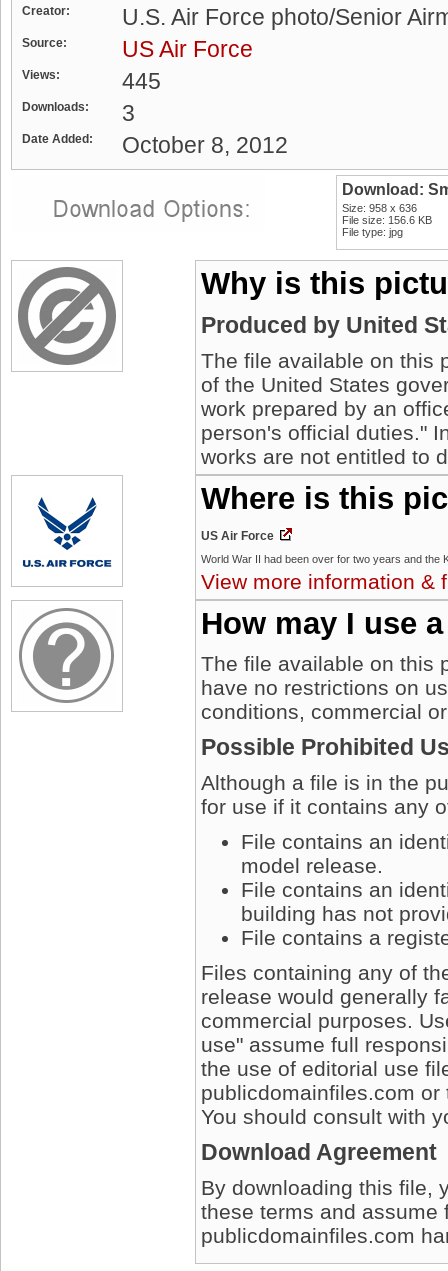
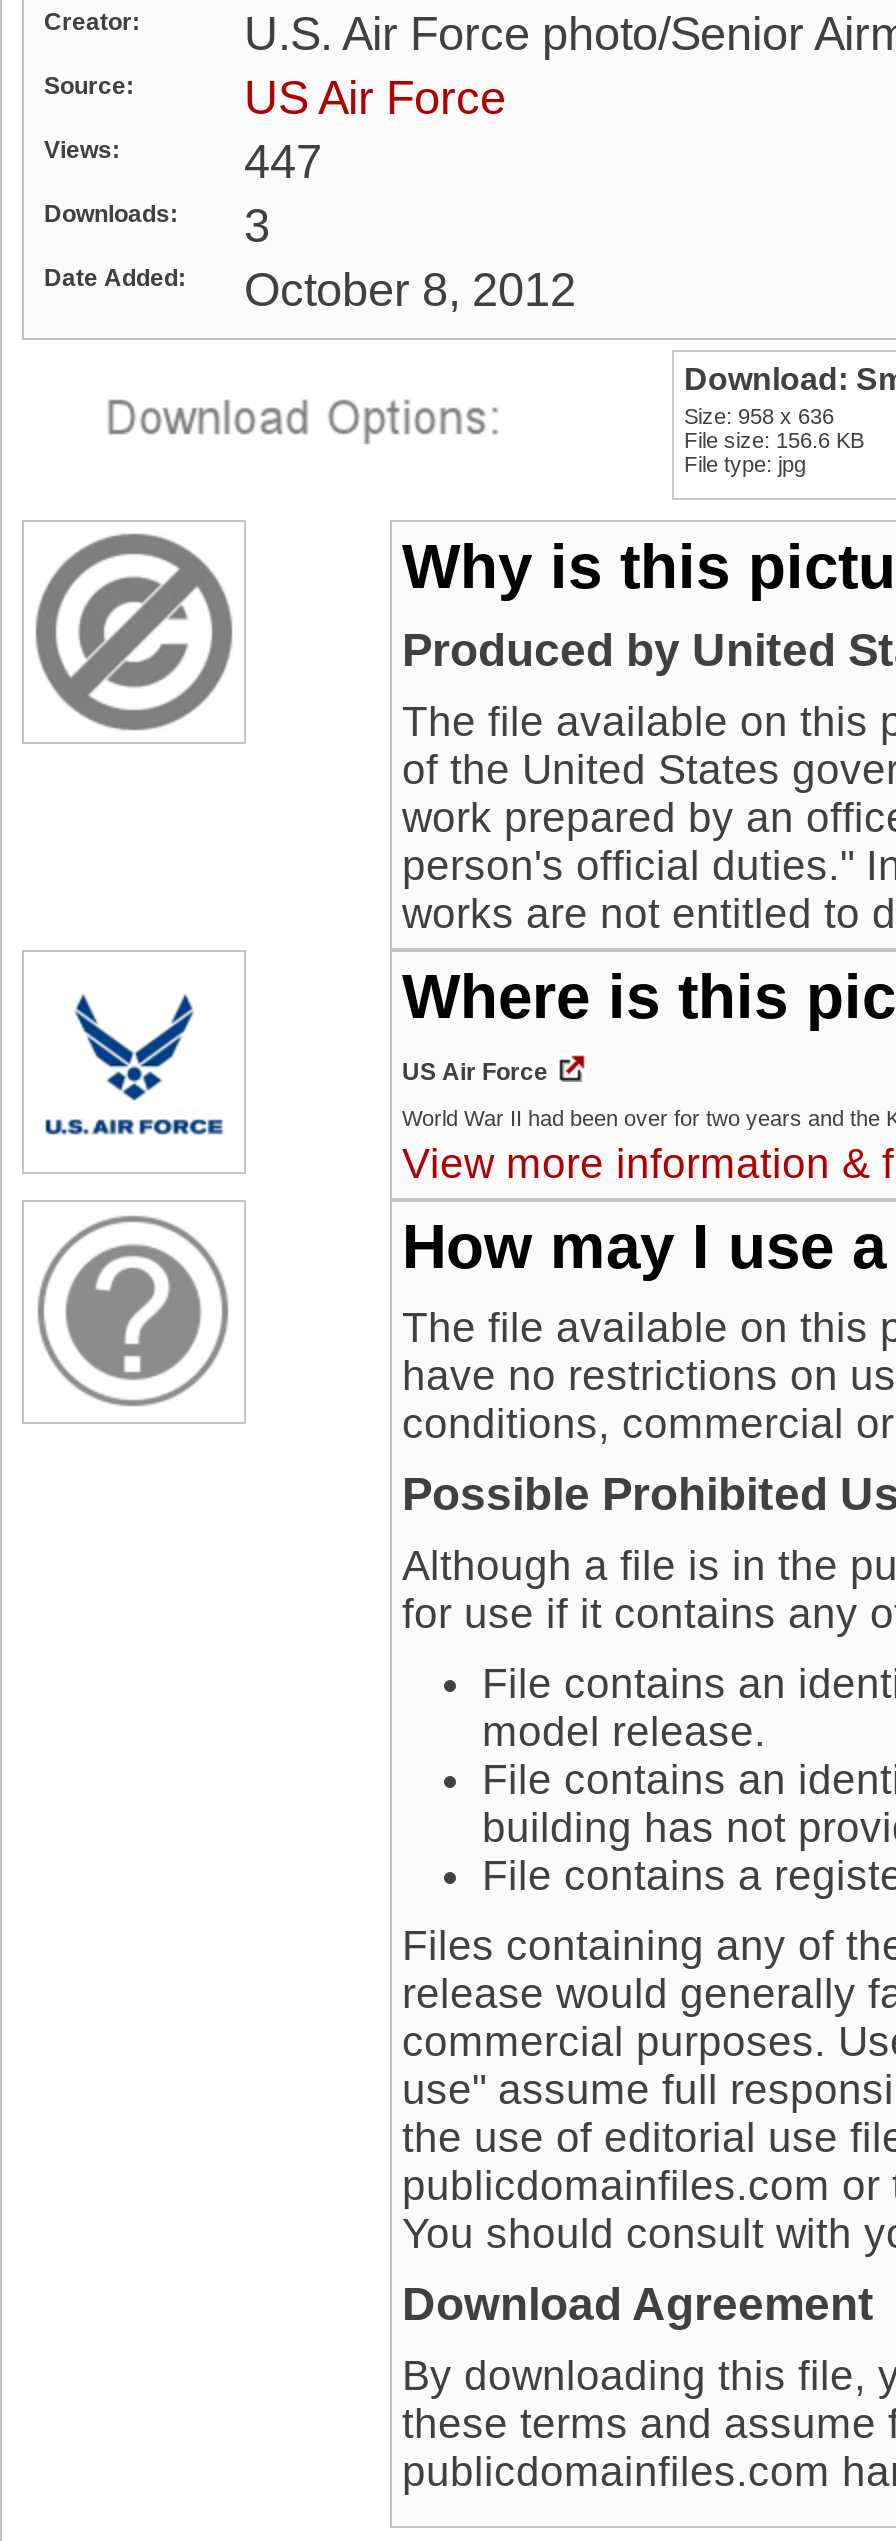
[122,68,161,94] 445 -> [244,136,322,188] 447

